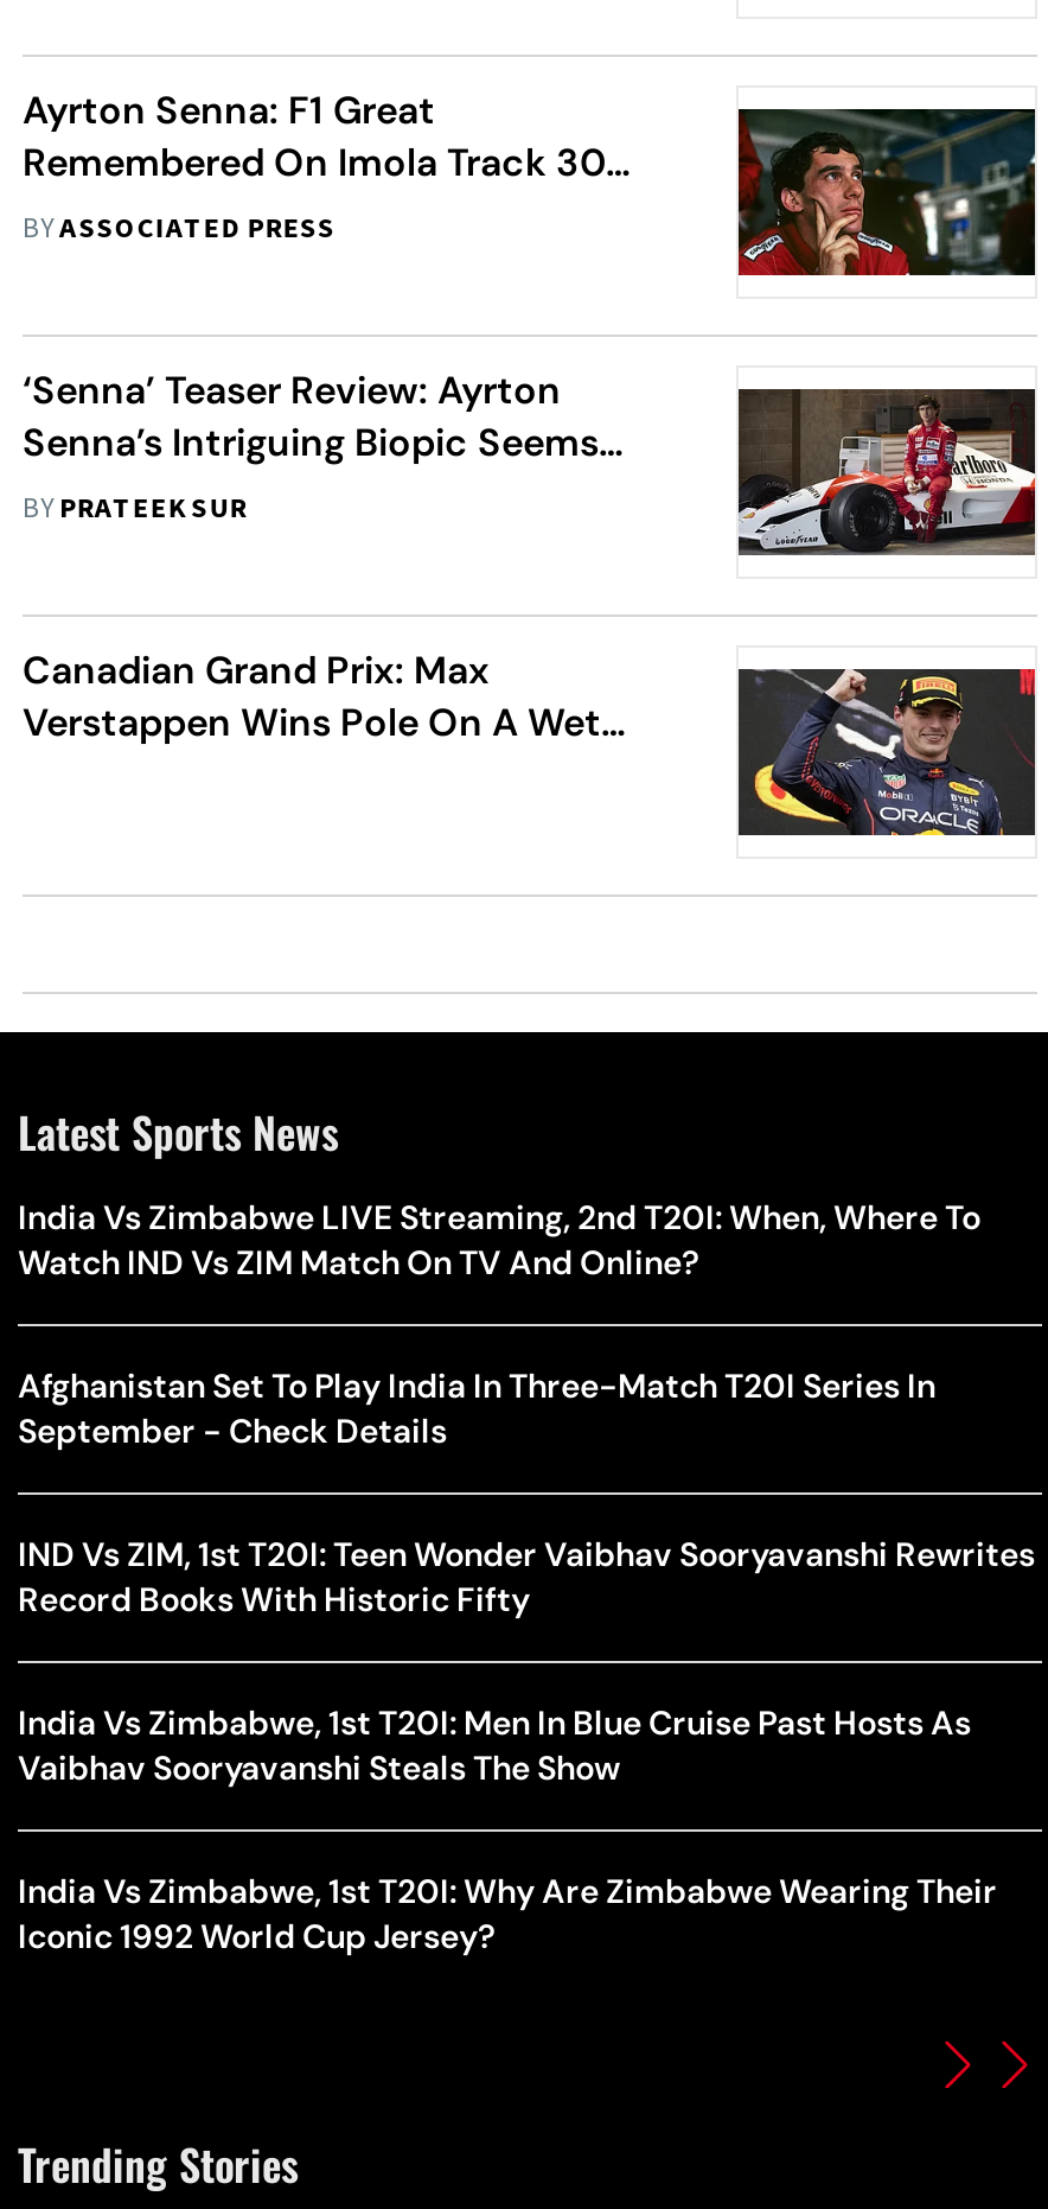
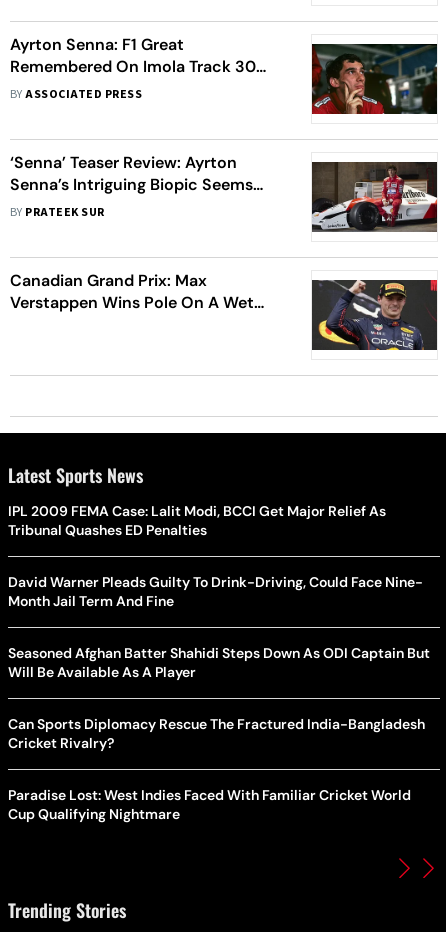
[18,1196,980,1284] India Vs Zimbabwe LIVE Streaming, 2nd T20I: When, Where To | Watch IND Vs ZIM Match On TV And Online? -> [8,502,386,539] IPL 2009 FEMA Case: Lalit Modi, BCCI Get Major Relief As | Tribunal Quashes ED Penalties
[18,1364,935,1452] Afghanistan Set To Play India In Three-Match T20I Series In | September - Check Details -> [8,573,423,610] David Warner Pleads Guilty To Drink-Driving, Could Face Nine- | Month Jail Term And Fine
[18,1533,1035,1621] IND Vs ZIM, 1st T20I: Teen Wonder Vaibhav Sooryavanshi Rewrites | Record Books With Historic Fifty -> [8,644,430,681] Seasoned Afghan Batter Shahidi Steps Down As ODI Captain But | Will Be Available As A Player
[18,1701,971,1789] India Vs Zimbabwe, 1st T20I: Men In Blue Cruise Past Hosts As | Vaibhav Sooryavanshi Steals The Show -> [8,715,425,752] Can Sports Diplomacy Rescue The Fractured India-Bangladesh | Cricket Rivalry?
[18,1870,997,1957] India Vs Zimbabwe, 1st T20I: Why Are Zimbabwe Wearing Their | Iconic 1992 World Cup Jersey? -> [8,786,411,823] Paradise Lost: West Indies Faced With Familiar Cricket World | Cup Qualifying Nightmare

